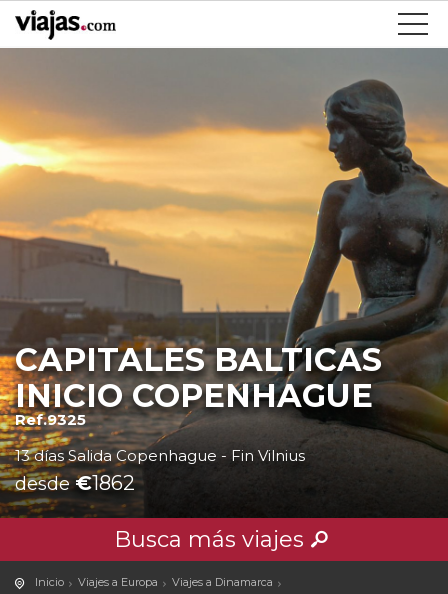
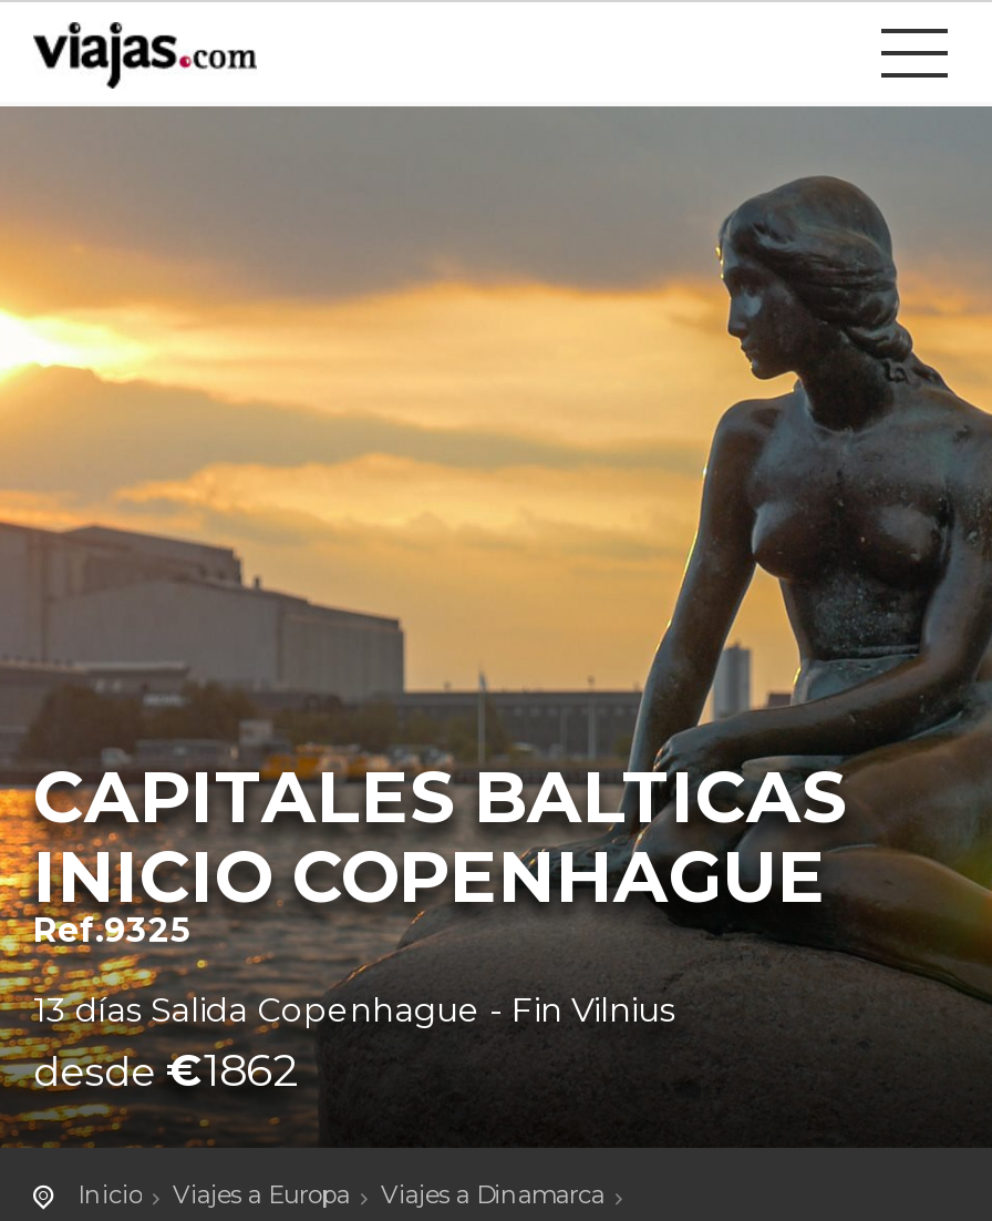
[114,526,304,553] Busca más viajes -> none

